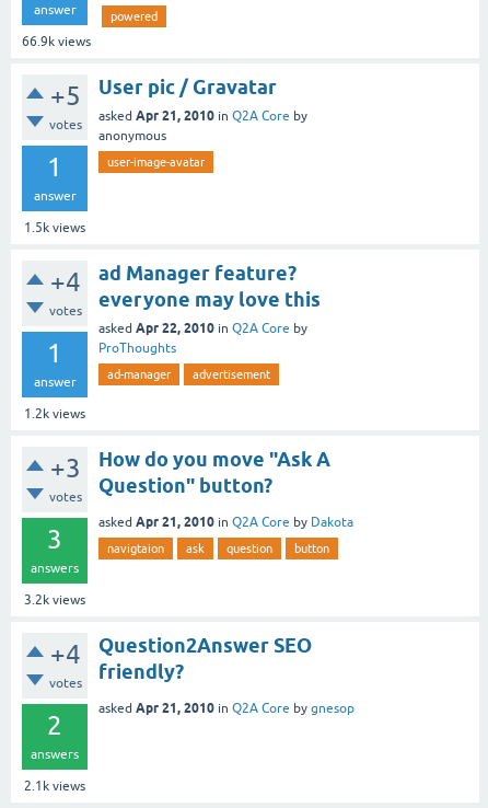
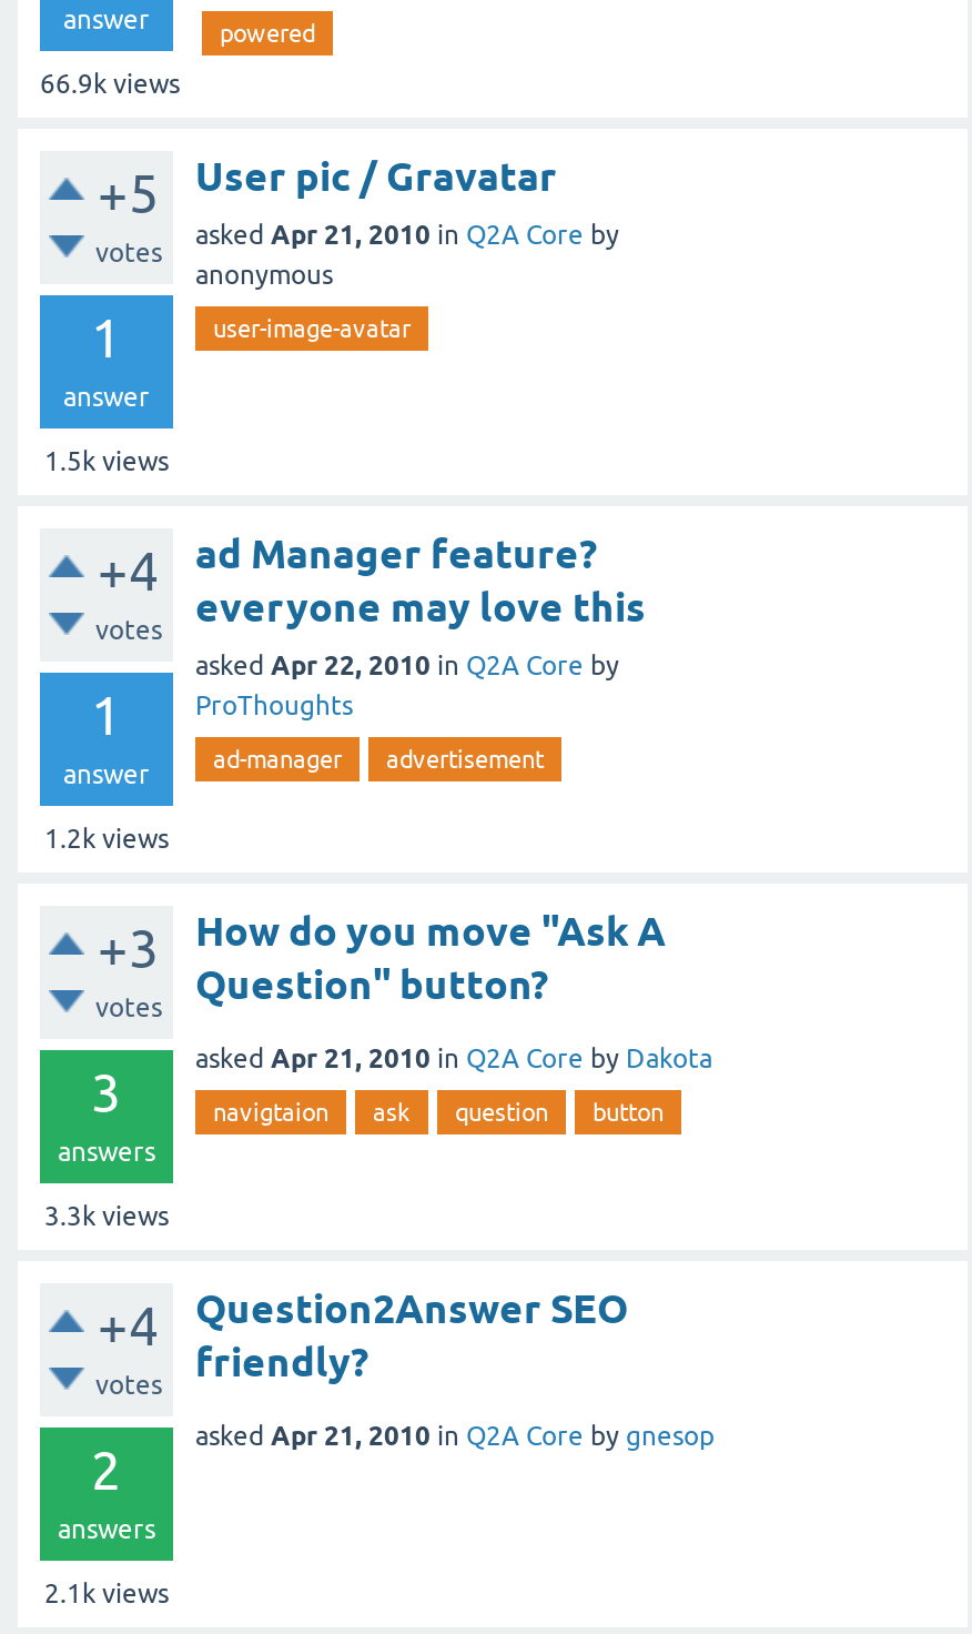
[24,592,85,608] 3.2k views -> [44,1201,169,1232] 3.3k views

